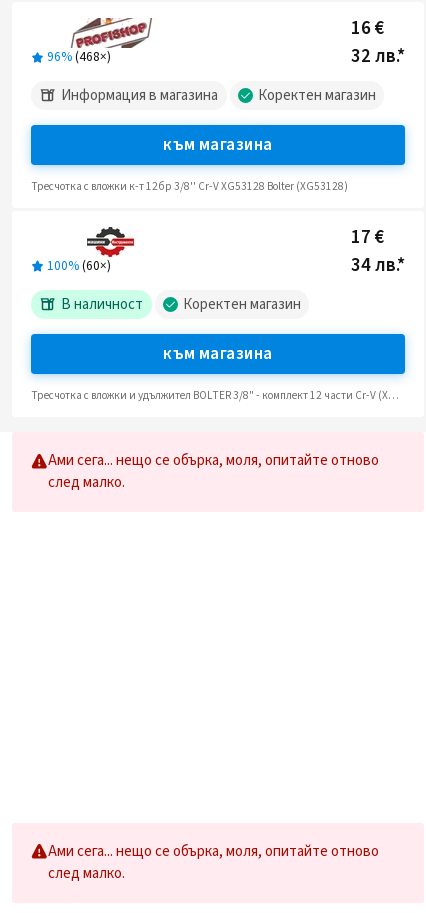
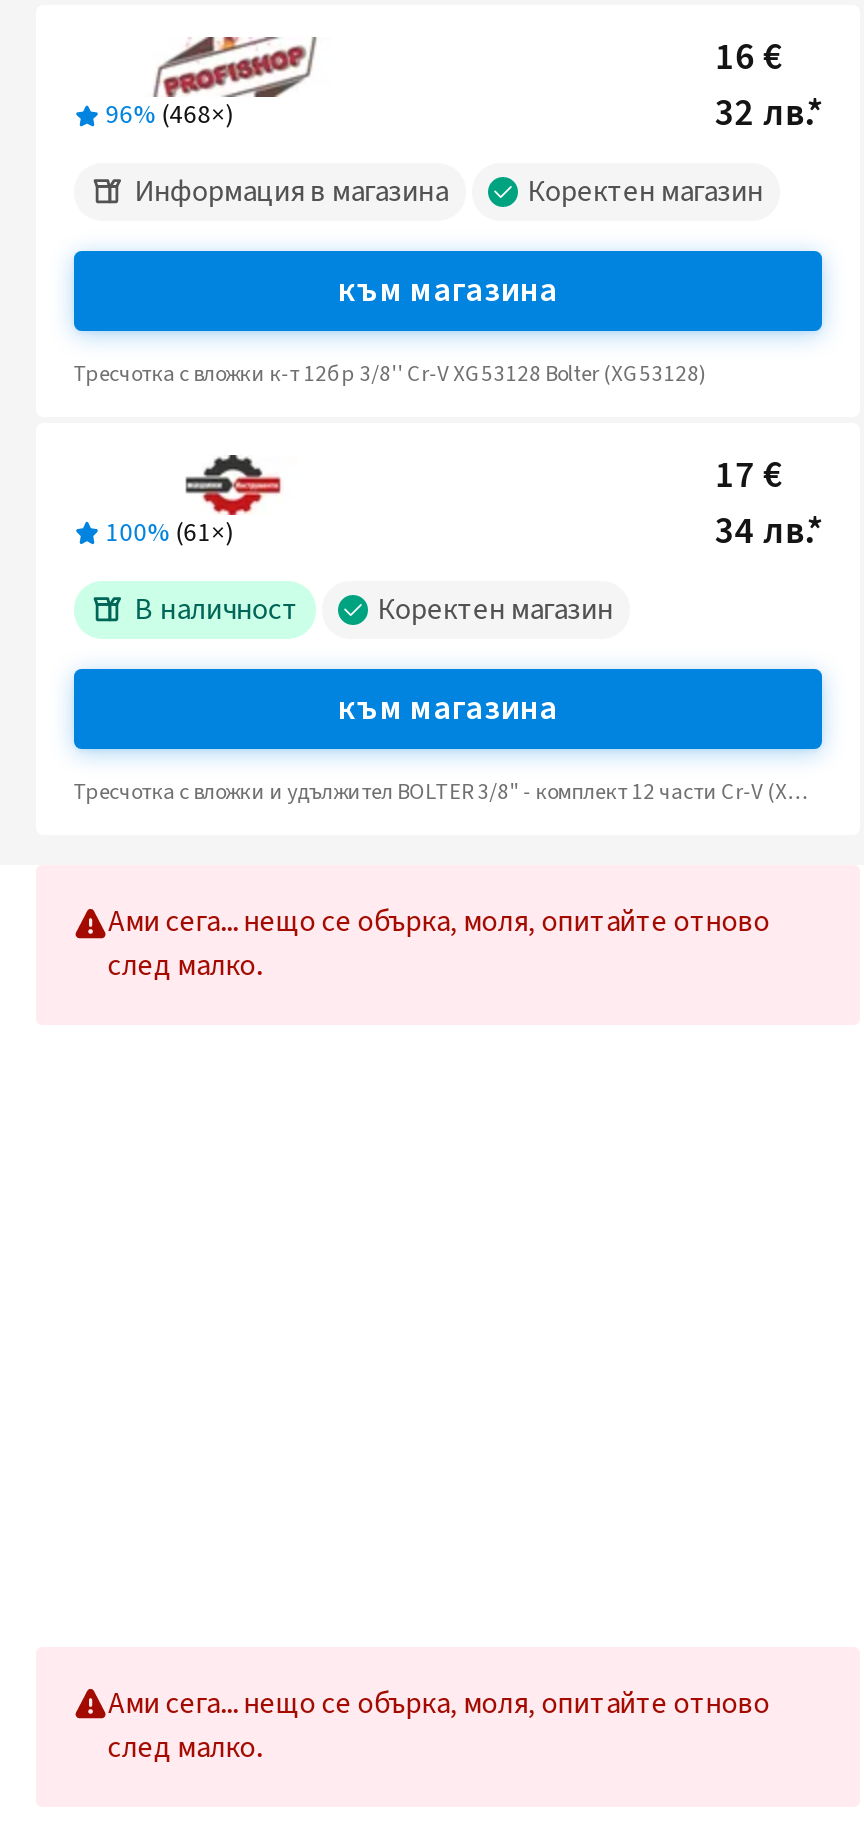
[47,257,111,275] 100% (60×) -> [106,515,234,551] 100% (61×)

